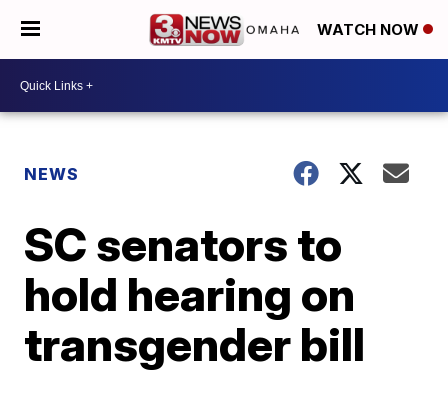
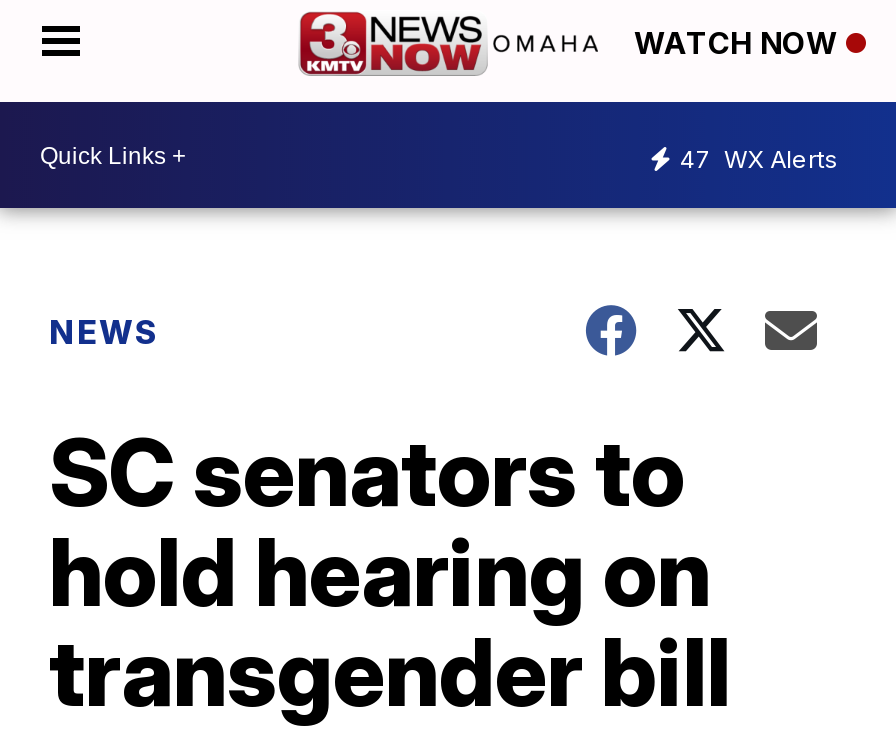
none -> [680,143,838,173] 47 WX Alerts

